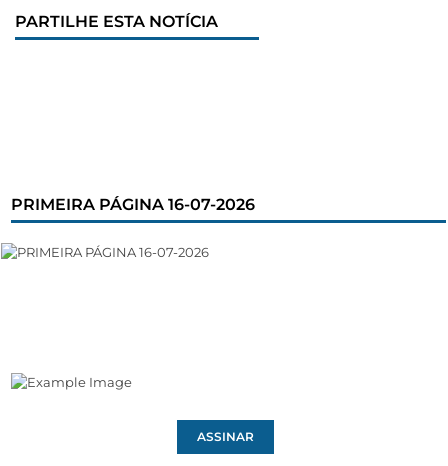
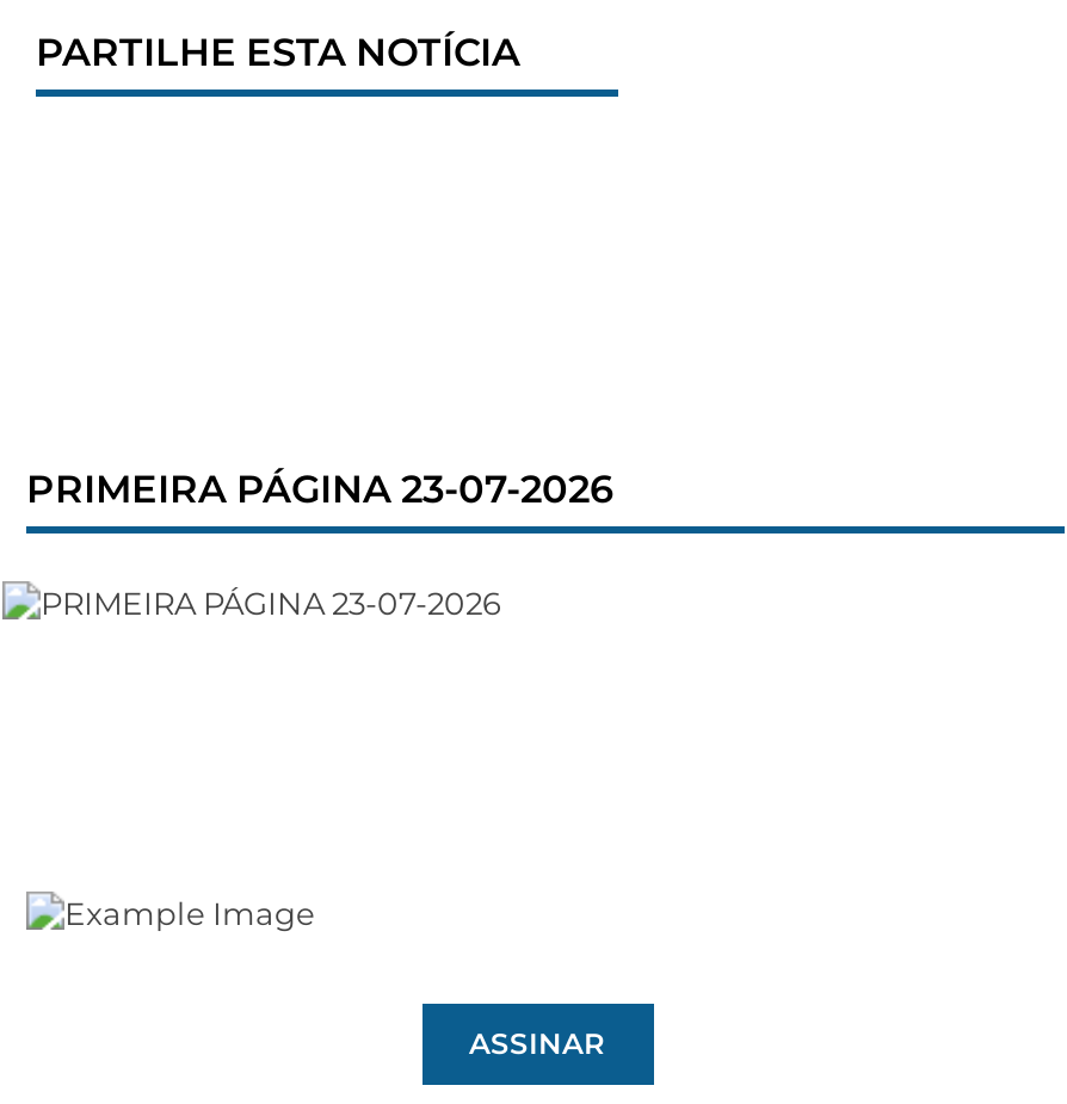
[11,195,255,214] PRIMEIRA PÁGINA 16-07-2026 -> [26,467,613,512] PRIMEIRA PÁGINA 23-07-2026

